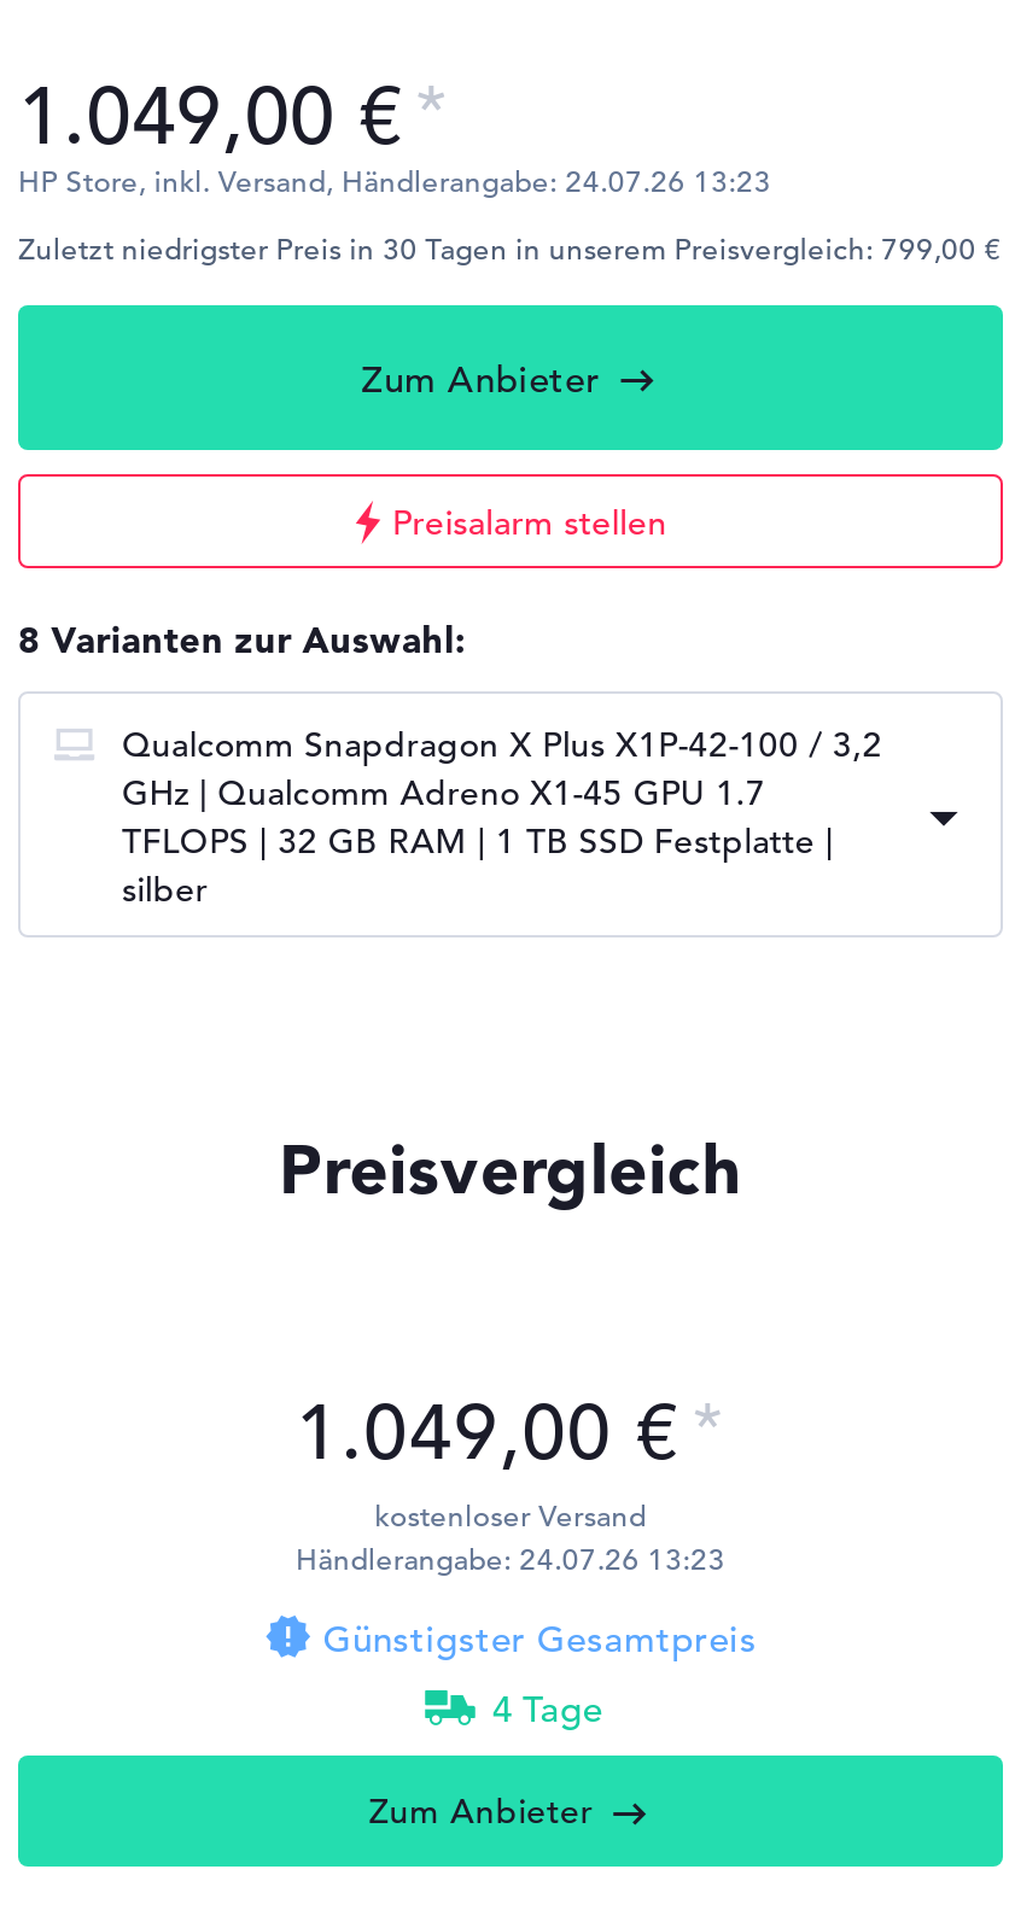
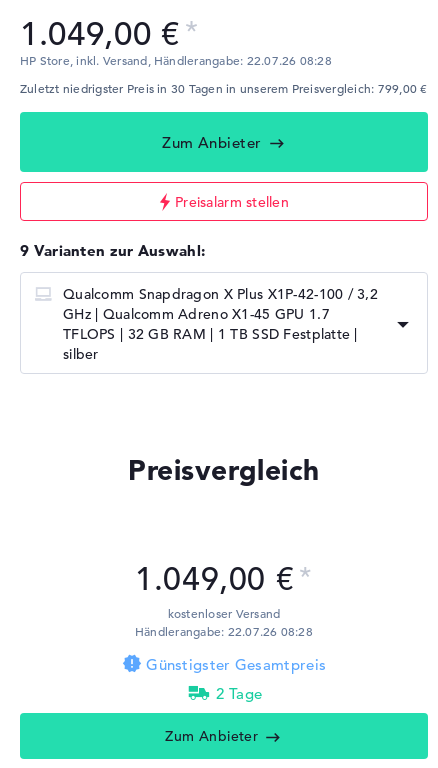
[18,161,771,200] HP Store, inkl. Versand, Händlerangabe: 24.07.26 13:23 -> [20,52,332,68] HP Store, inkl. Versand, Händlerangabe: 22.07.26 08:28
[18,617,465,663] 8 Varianten zur Auswahl: -> [20,241,205,260] 9 Varianten zur Auswahl:
[296,1539,725,1578] Händlerangabe: 24.07.26 13:23 -> [135,623,313,639] Händlerangabe: 22.07.26 08:28
[492,1686,603,1732] 4 Tage -> [216,684,262,703] 2 Tage

